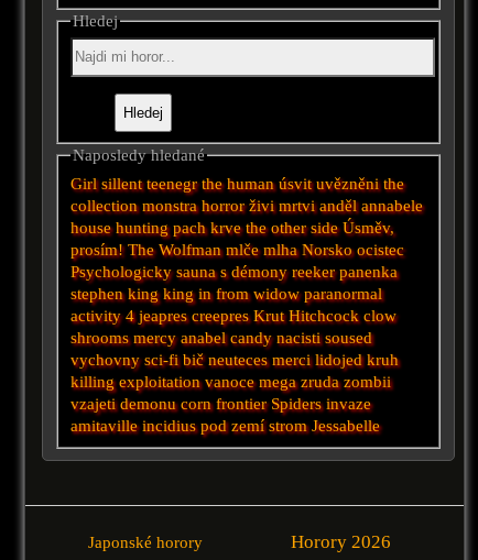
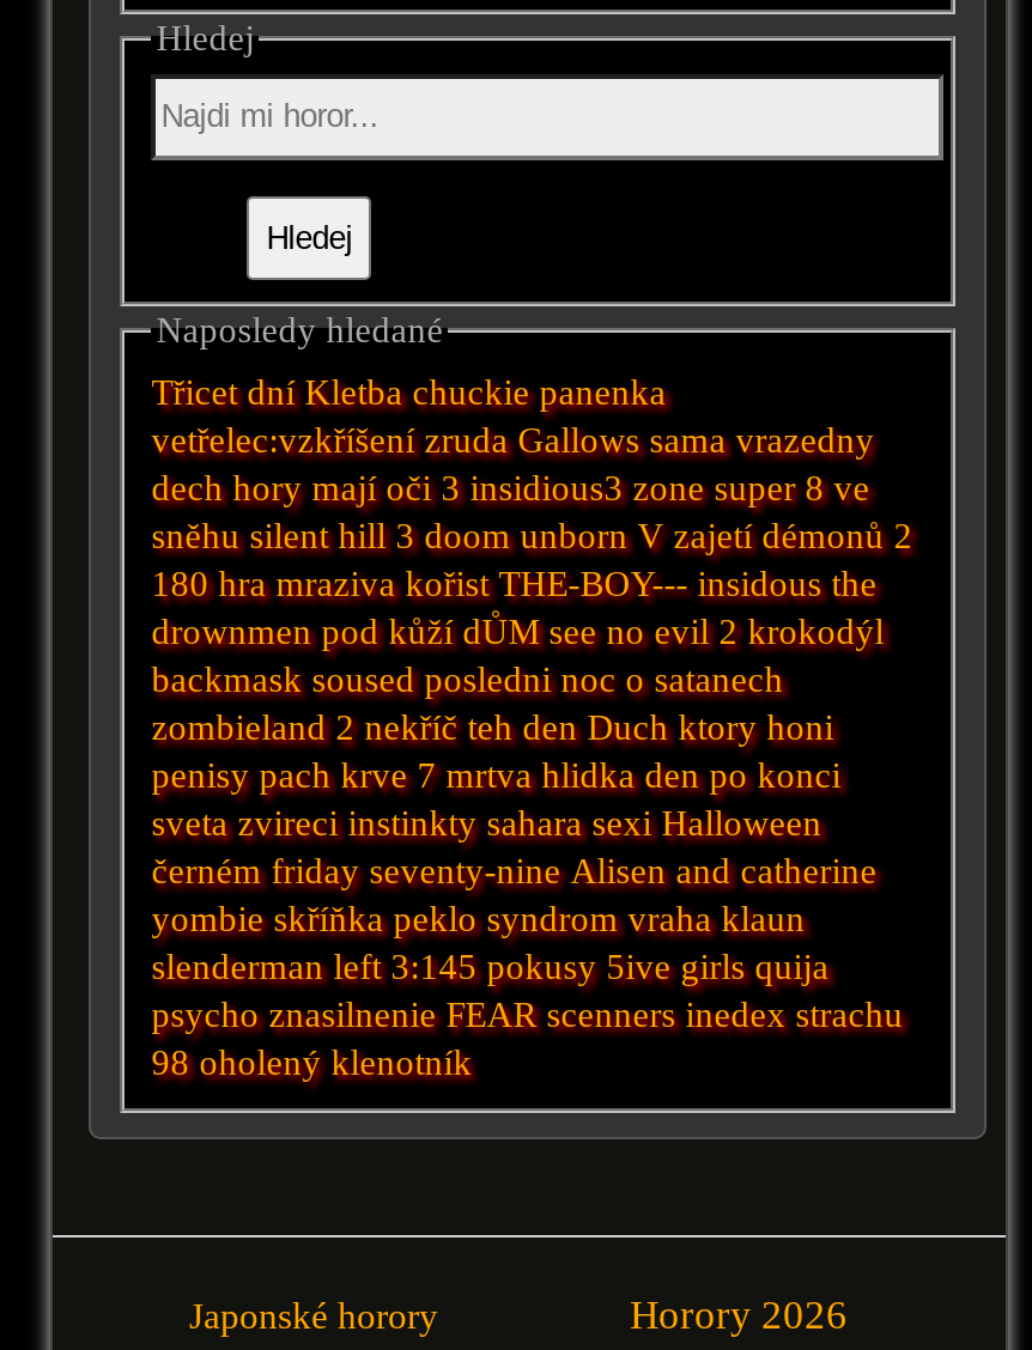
[71,174,423,434] Girl sillent teenegr the human úsvit uvězněni the | collection monstra horror živi mrtvi anděl annabele | house hunting pach krve the other side Úsměv, | prosím! The Wolfman mlče mlha Norsko ocistec | Psychologicky sauna s démony reeker panenka | stephen king king in from widow paranormal | activity 4 jeapres creepres Krut Hitchcock clow | shrooms mercy anabel candy nacisti soused | vychovny sci-fi bič neuteces merci lidojed kruh | killing exploitation vanoce mega zruda zombii | vzajeti demonu corn frontier Spiders invaze | amitaville incidius pod zemí strom Jessabelle -> [151,372,913,1081] Třicet dní Kletba chuckie panenka | vetřelec:vzkříšení zruda Gallows sama vrazedny | dech hory mají oči 3 insidious3 zone super 8 ve | sněhu silent hill 3 doom unborn V zajetí démonů 2 | 180 hra mraziva kořist THE-BOY--- insidous the | drownmen pod kůží dŮM see no evil 2 krokodýl | backmask soused posledni noc o satanech | zombieland 2 nekříč teh den Duch ktory honi | penisy pach krve 7 mrtva hlidka den po konci | sveta zvireci instinkty sahara sexi Halloween | černém friday seventy-nine Alisen and catherine | yombie skříňka peklo syndrom vraha klaun | slenderman left 3:145 pokusy 5ive girls quija | psycho znasilnenie FEAR scenners inedex strachu | 98 oholený klenotník

